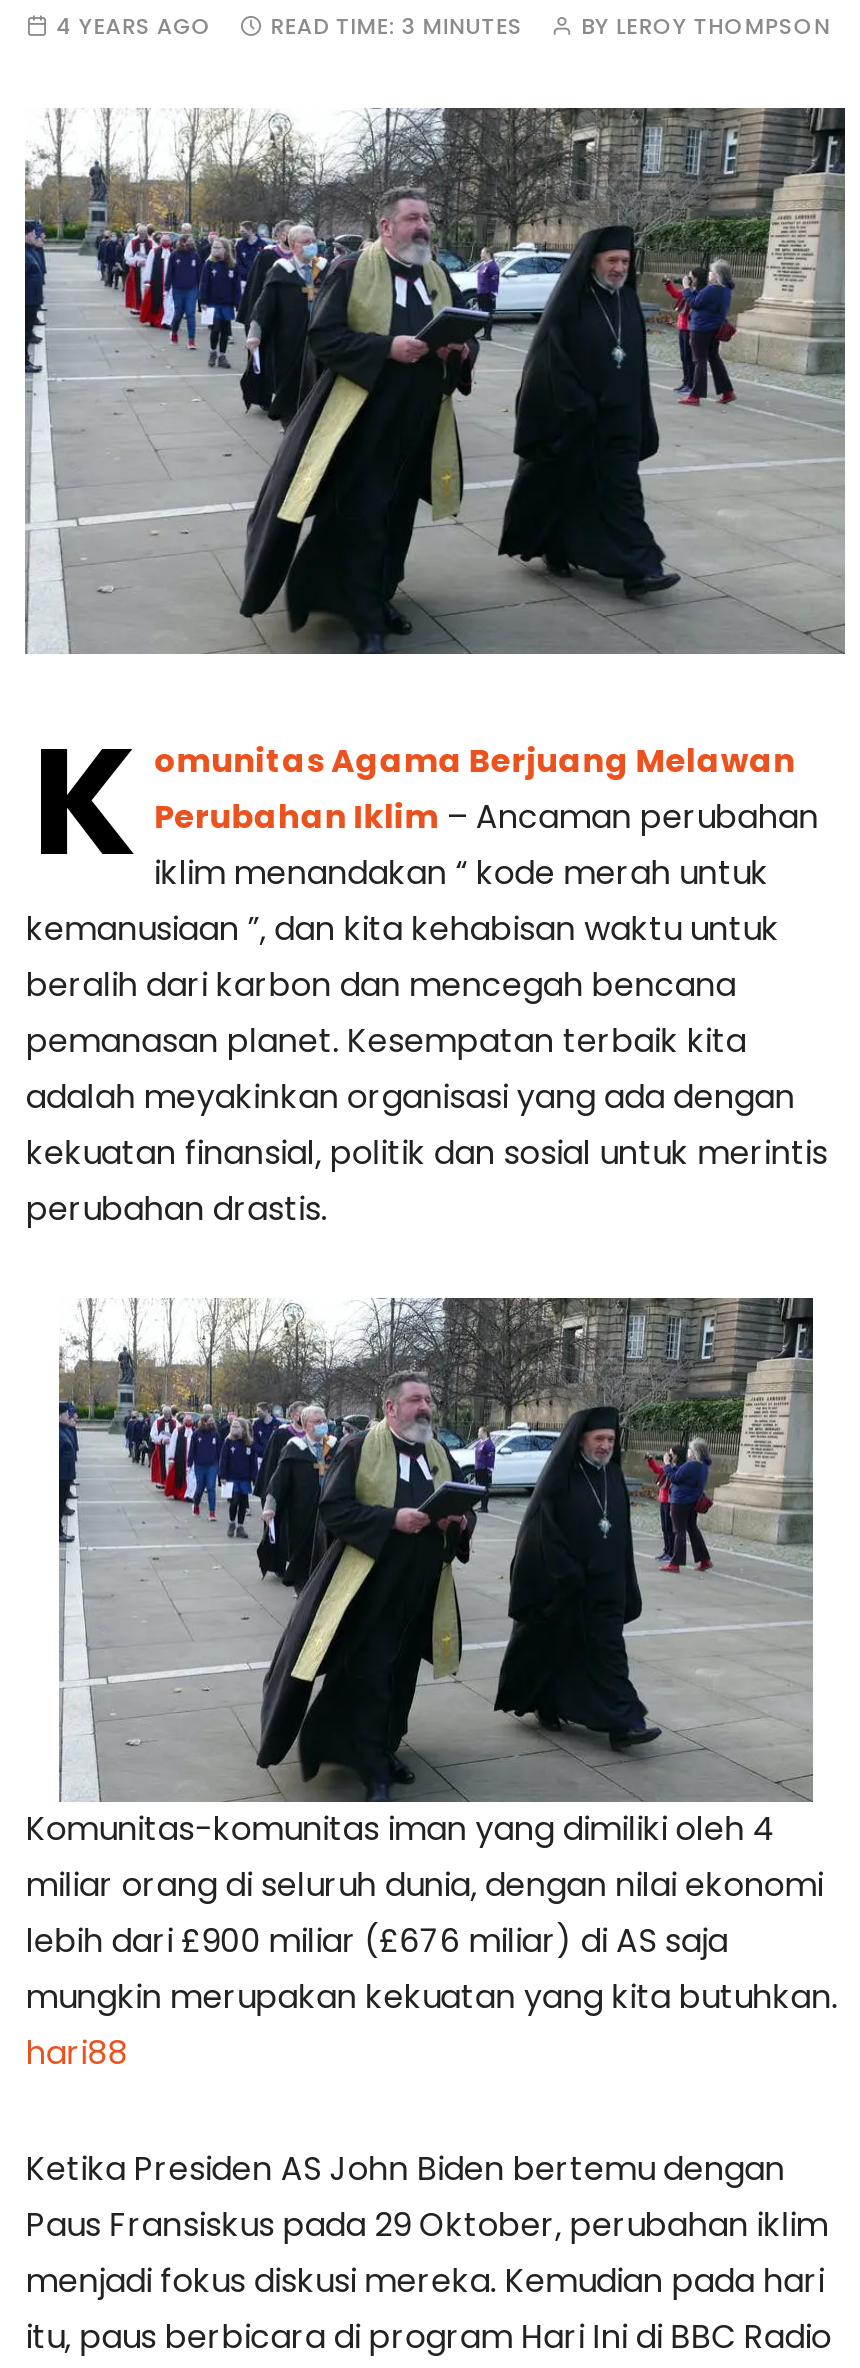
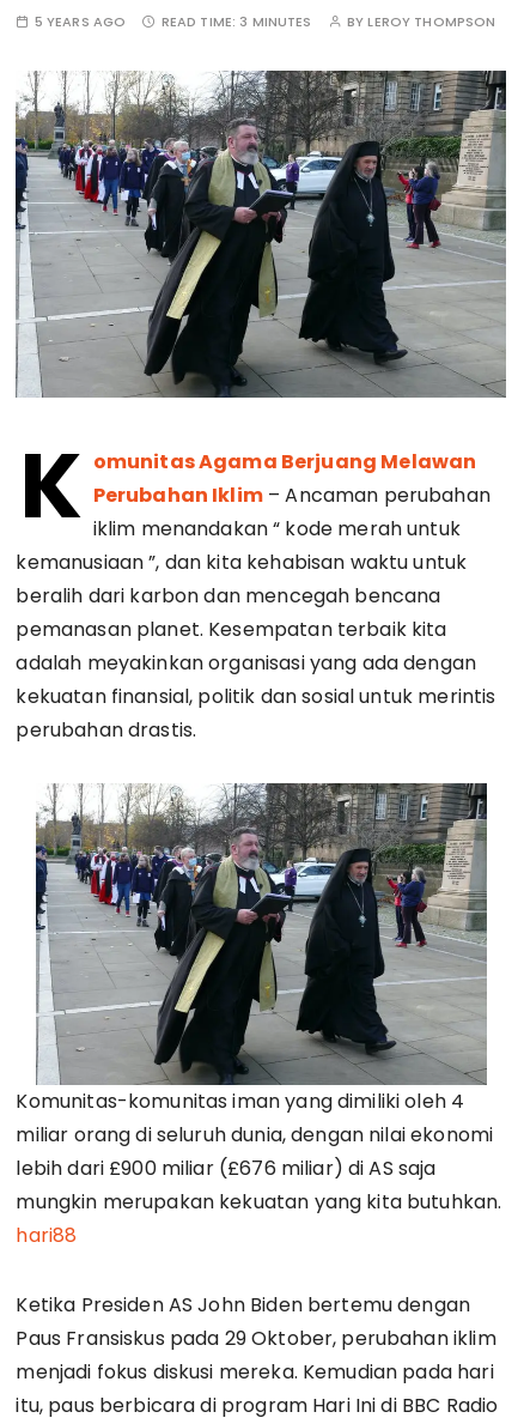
[56,10,830,42] 4 YEARS AGO READ TIME: 3 MINUTES BY LEROY THOMPSON -> [34,12,496,31] 5 YEARS AGO READ TIME: 3 MINUTES BY LEROY THOMPSON

